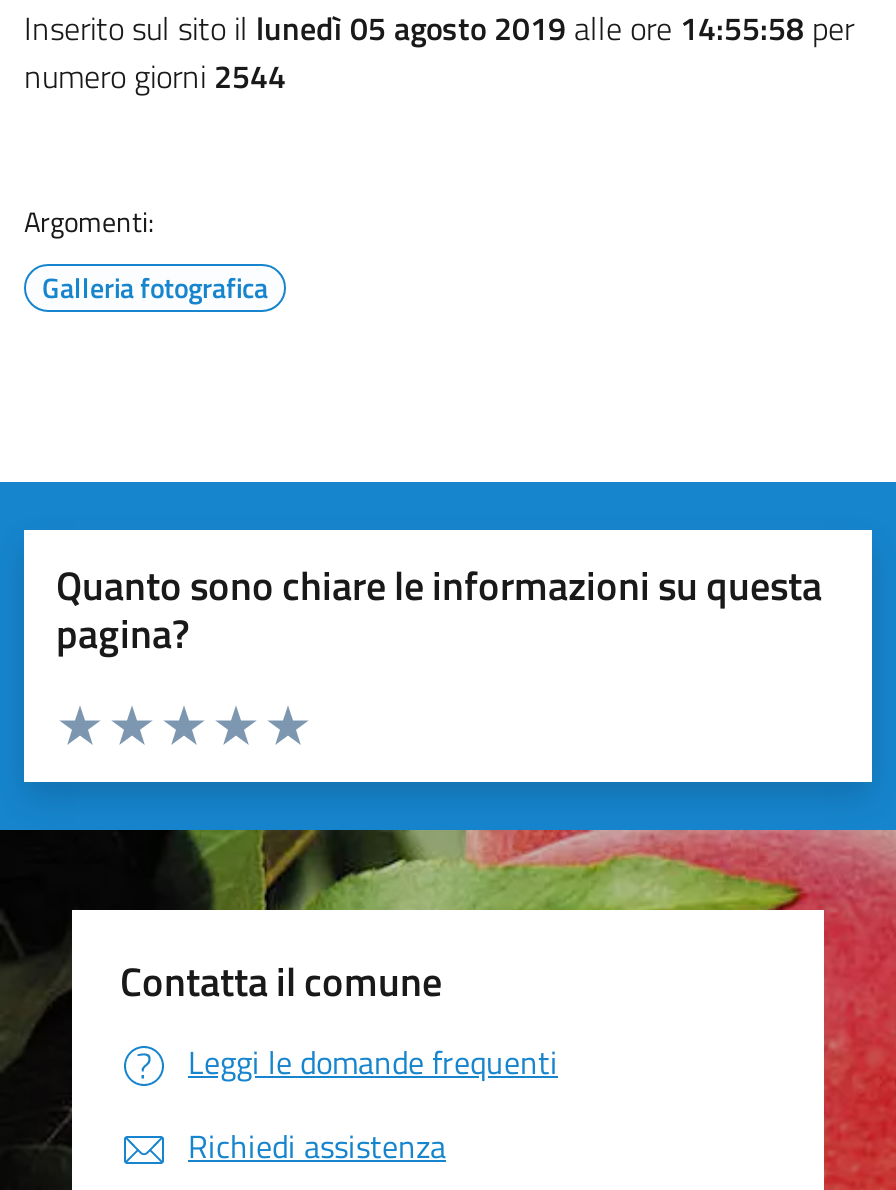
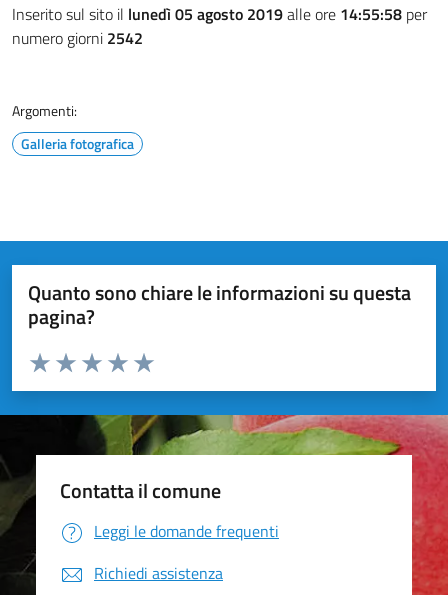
[24,52,286,100] numero giorni 2544 -> [12,26,143,50] numero giorni 2542

